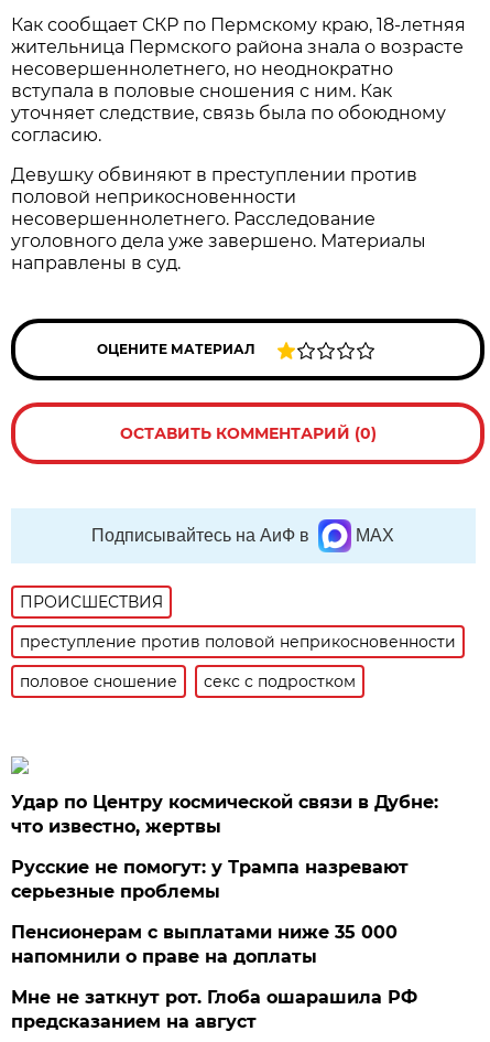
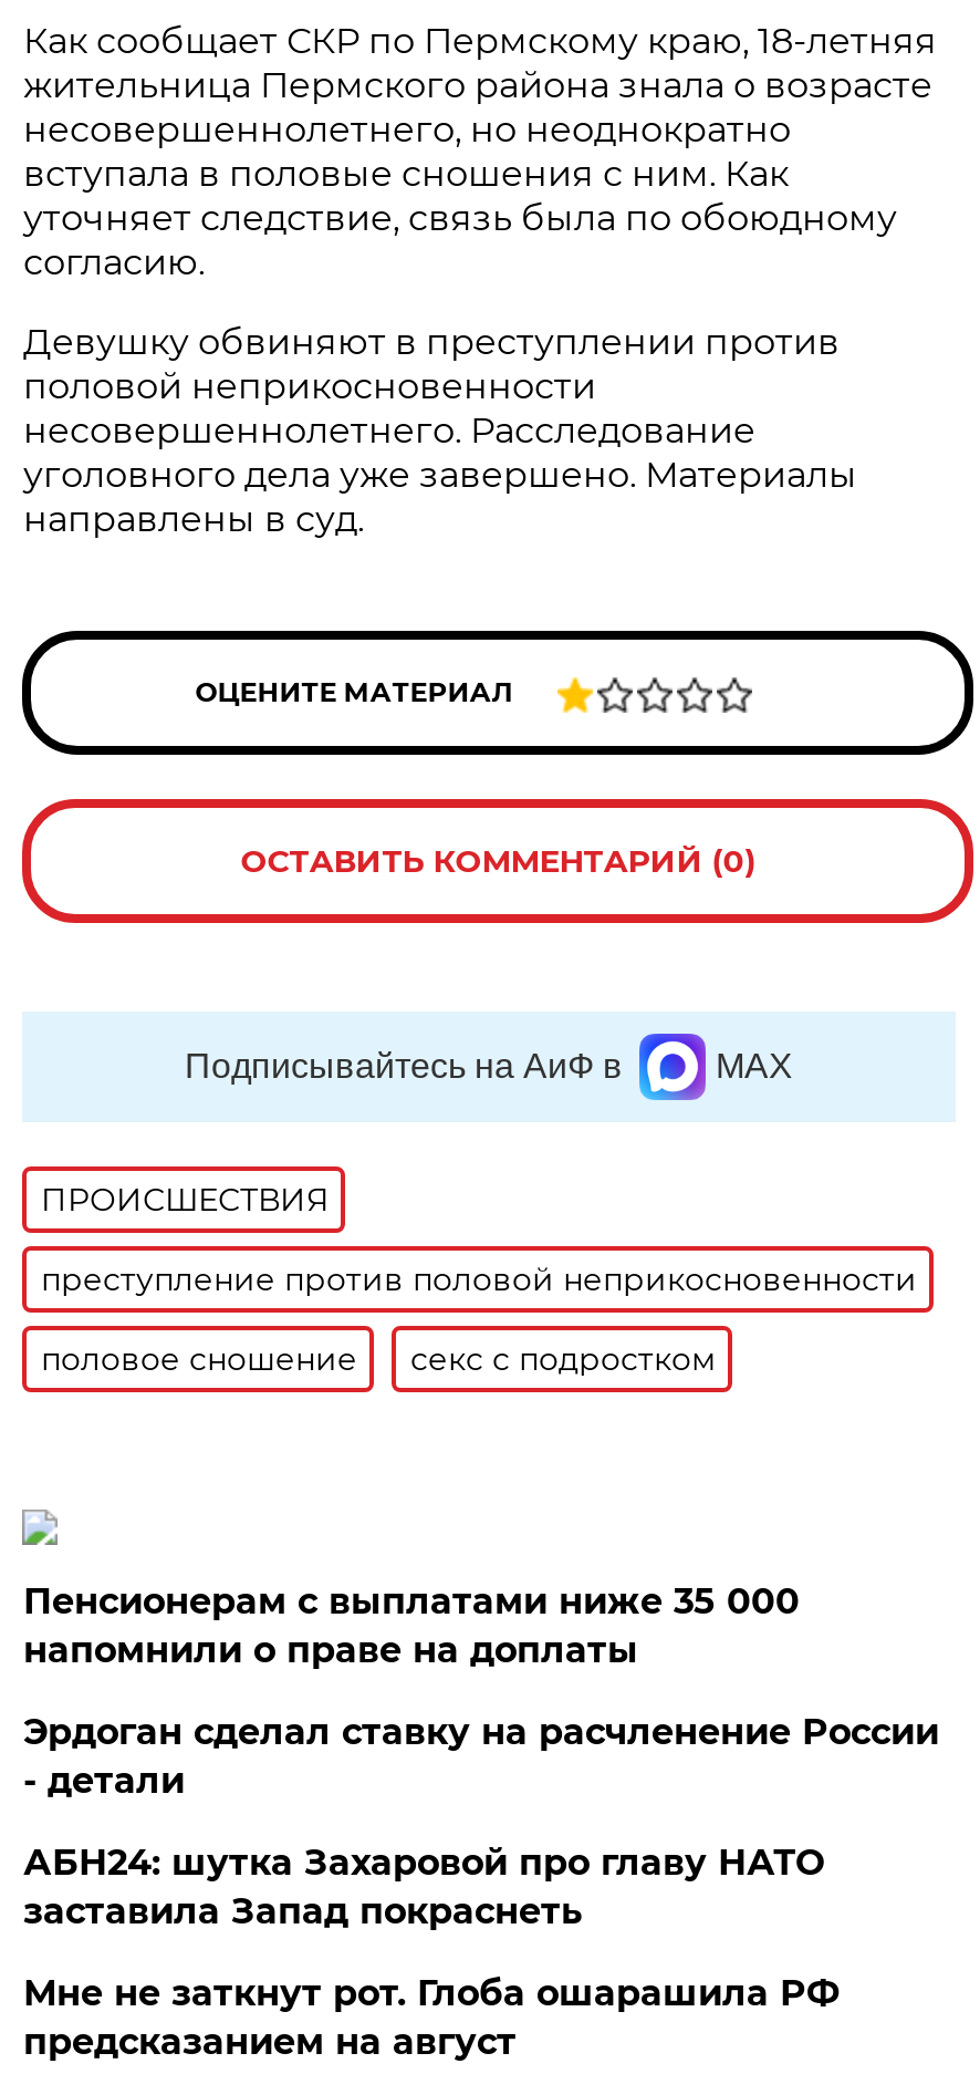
[11,792,439,902] Удар по Центру космической связи в Дубне: | что известно, жертвы | Русские не помогут: у Трампа назревают | серьезные проблемы -> none
moved [11,922,398,967] -> [23,1580,799,1671]: Пенсионерам с выплатами ниже 35 000 | напомнили о праве на доплаты
none -> [23,1711,939,1932] Эрдоган сделал ставку на расчленение России | - детали | АБН24: шутка Захаровой про главу НАТО | заставила Запад покраснеть

